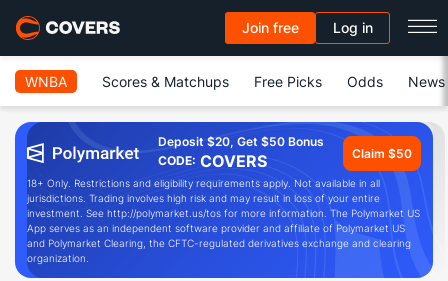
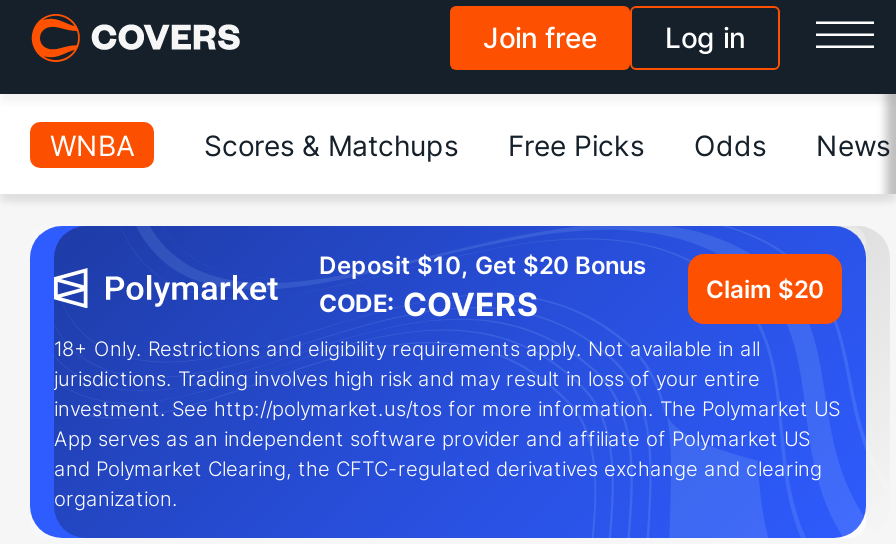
[158,134,324,149] Deposit $20, Get $50 Bonus -> [319,250,647,280] Deposit $10, Get $20 Bonus
[352,145,412,160] Claim $50 -> [706,273,824,303] Claim $20

